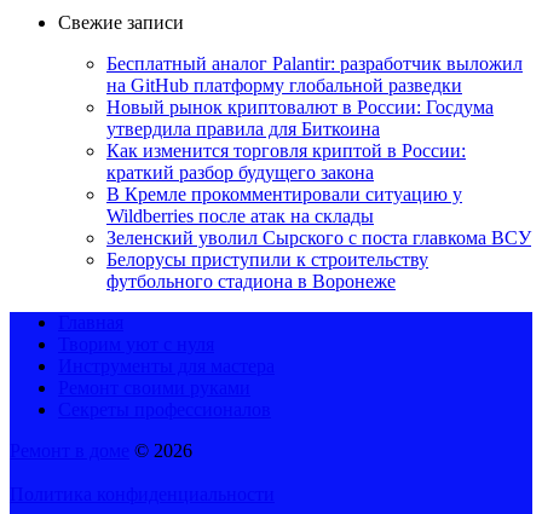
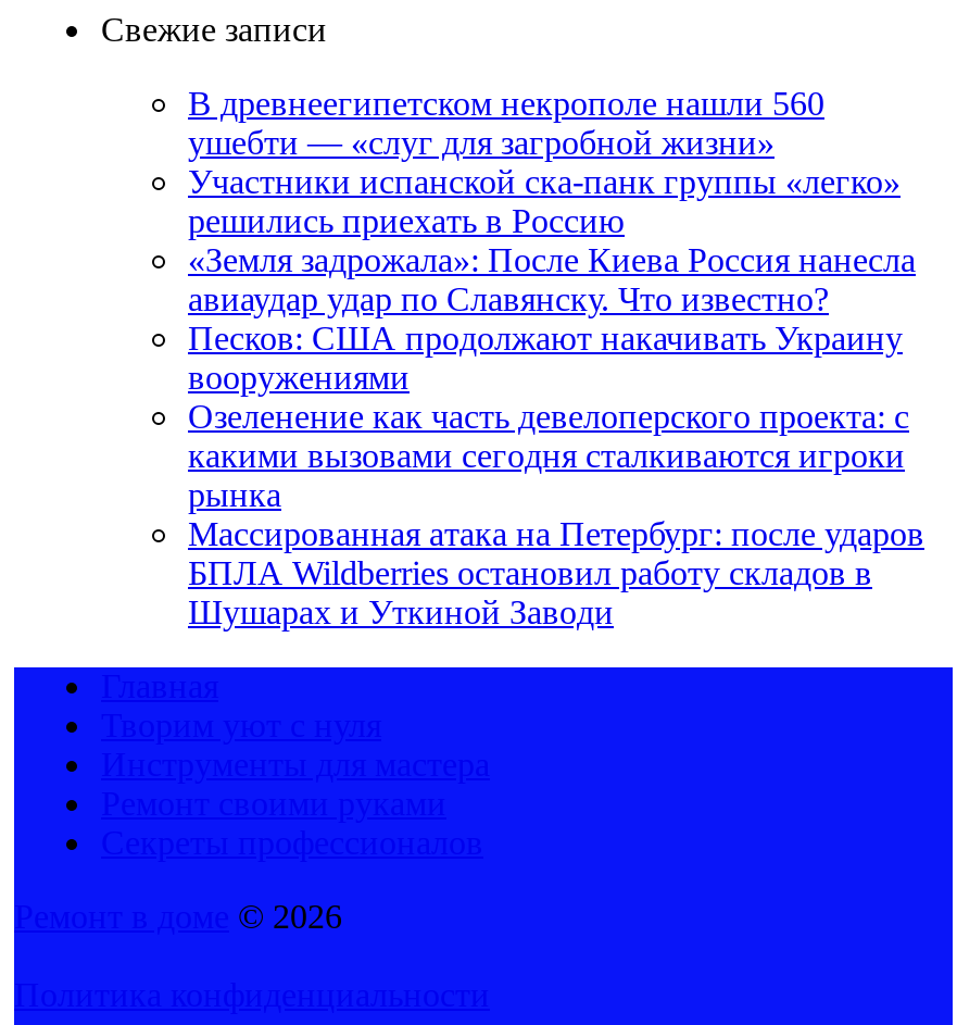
[106,53,531,291] Бесплатный аналог Palantir: разработчик выложил | на GitHub платформу глобальной разведки | Новый рынок криптовалют в России: Госдума | утвердила правила для Биткоина | Как изменится торговля криптой в России: | краткий разбор будущего закона | В Кремле прокомментировали ситуацию у | Wildberries после атак на склады | Зеленский уволил Сырского с поста главкома ВСУ | Белорусы приступили к строительству | футбольного стадиона в Воронеже -> [188,84,924,630] В древнеегипетском некрополе нашли 560 | ушебти — «слуг для загробной жизни» | Участники испанской ска-панк группы «легко» | решились приехать в Россию | «Земля задрожала»: После Киева Россия нанесла | авиаудар удар по Славянску. Что известно? | Песков: США продолжают накачивать Украину | вооружениями | Озеленение как часть девелоперского проекта: с | какими вызовами сегодня сталкиваются игроки | рынка | Массированная атака на Петербург: после ударов | БПЛА Wildberries остановил работу складов в | Шушарах и Уткиной Заводи

